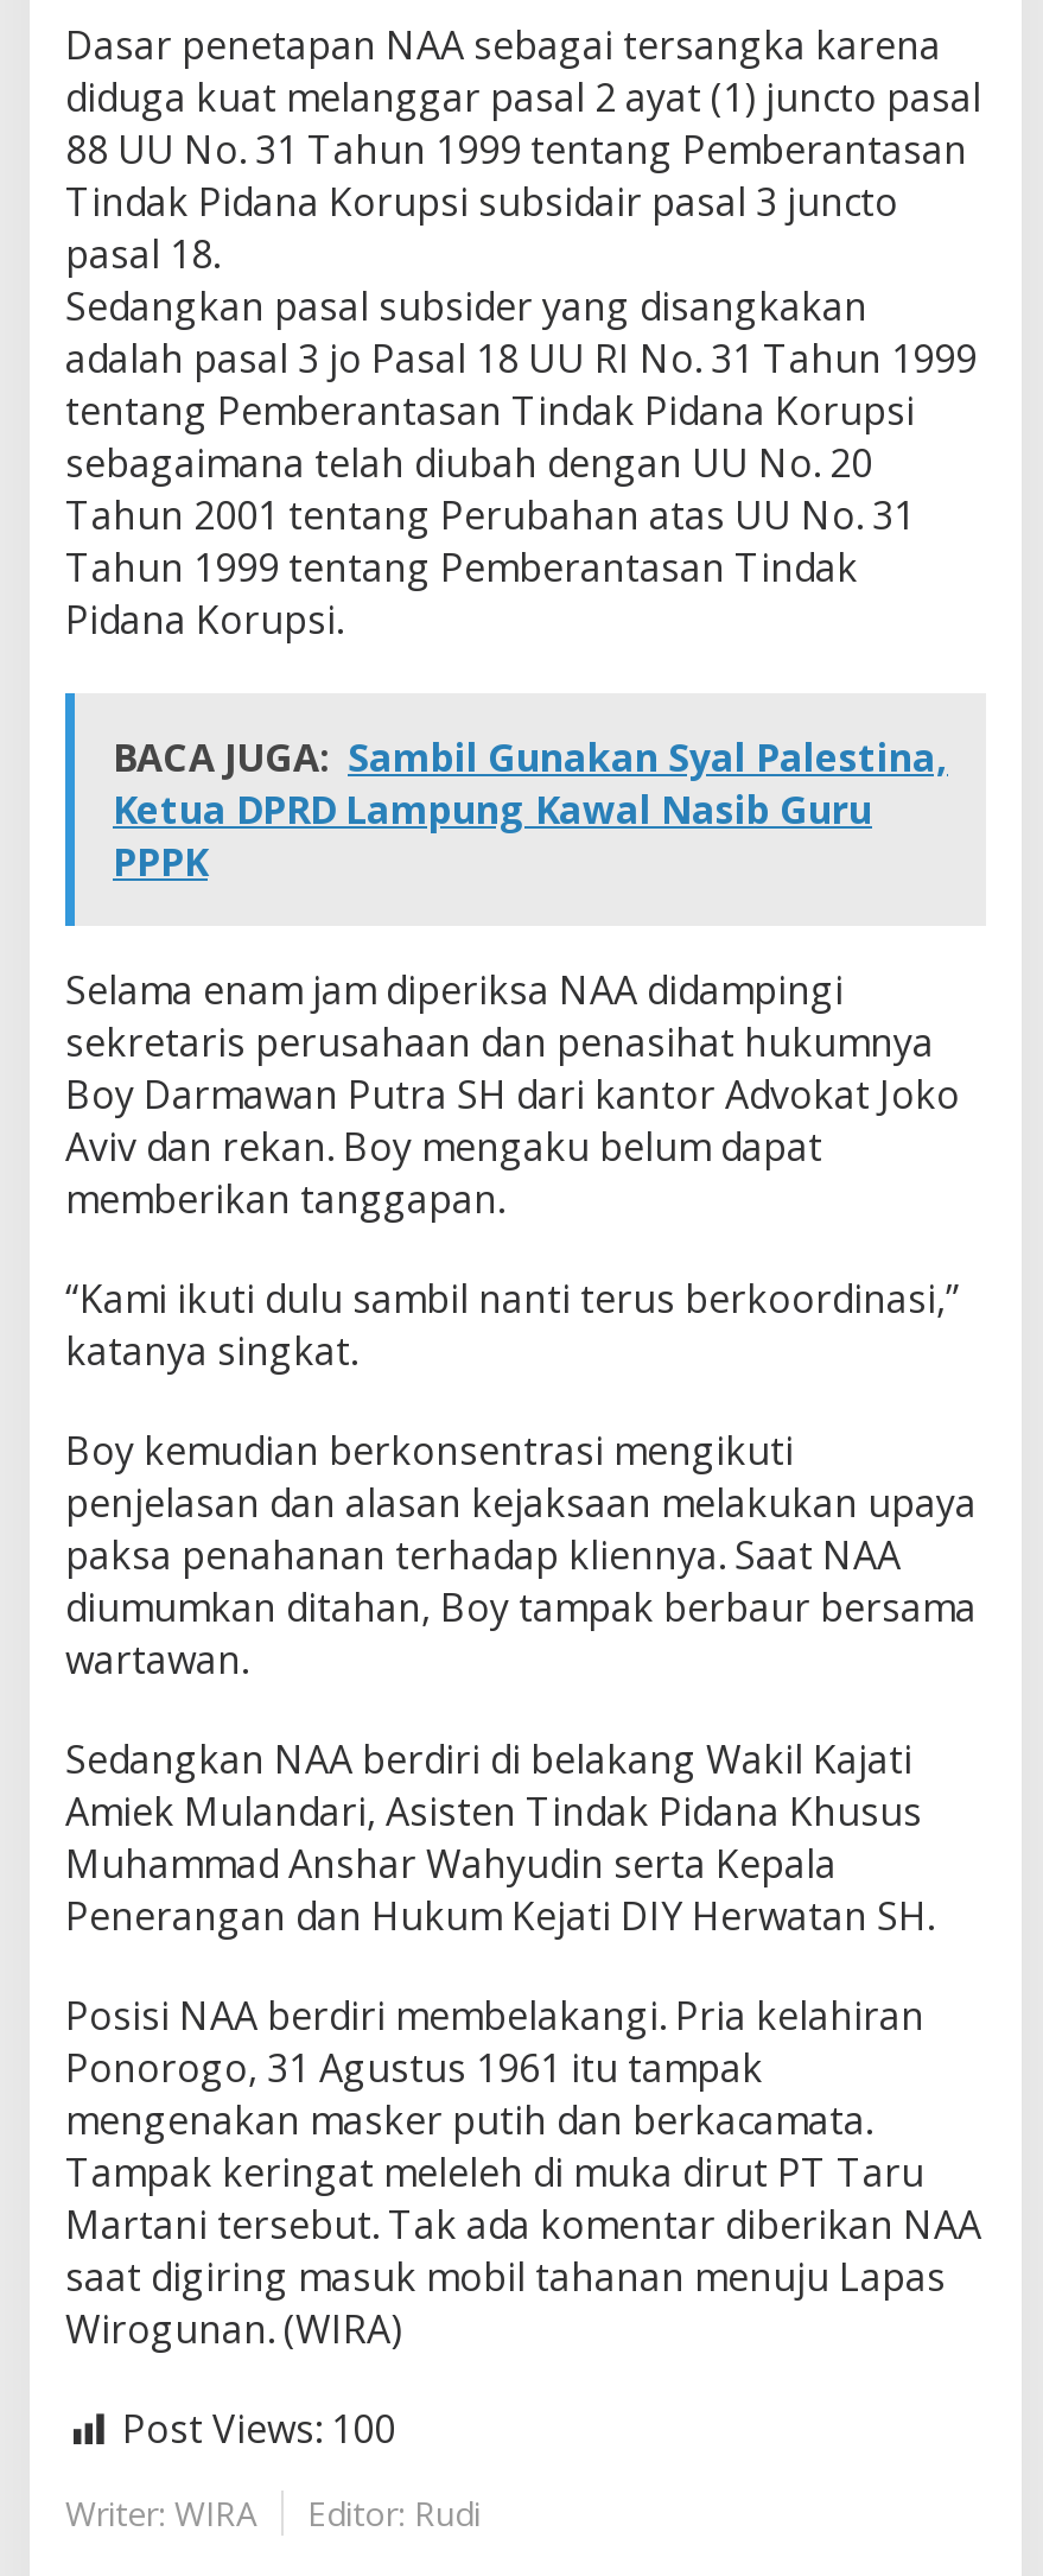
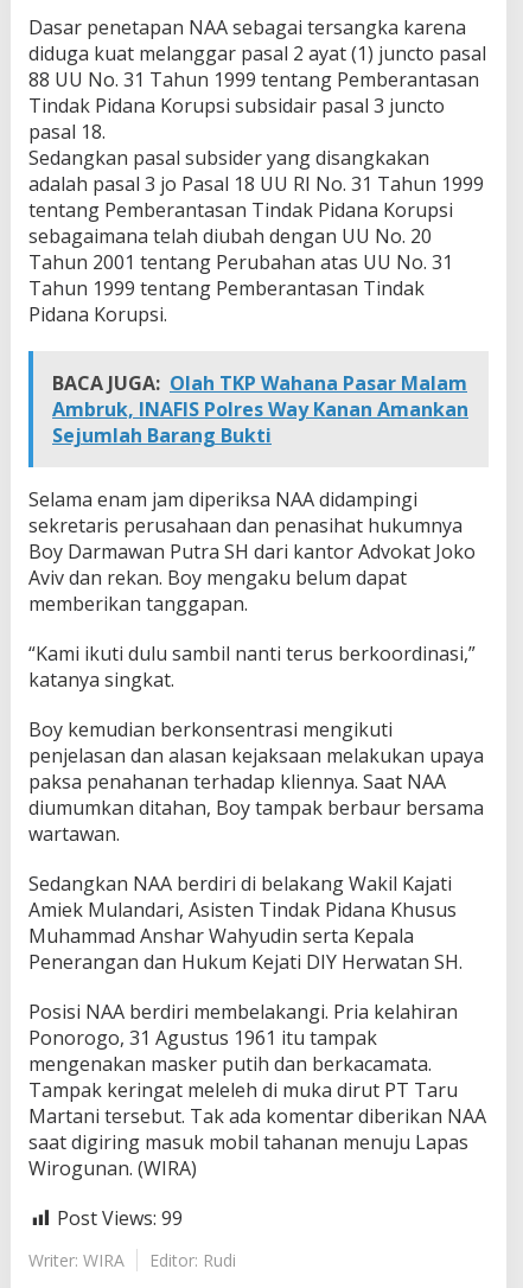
[113,731,948,888] BACA JUGA: Sambil Gunakan Syal Palestina, | Ketua DPRD Lampung Kawal Nasib Guru | PPPK -> [52,370,468,448] BACA JUGA: Olah TKP Wahana Pasar Malam | Ambruk, INAFIS Polres Way Kanan Amankan | Sejumlah Barang Bukti
[122,2403,395,2455] Post Views: 100 -> [57,1205,183,1231] Post Views: 99

